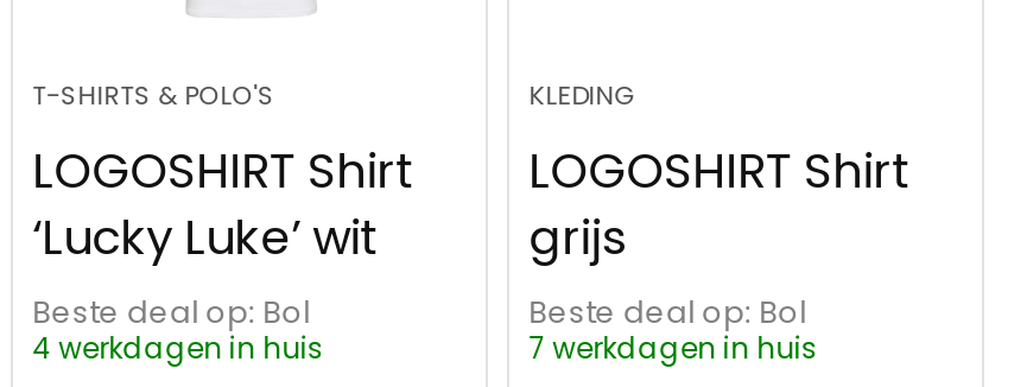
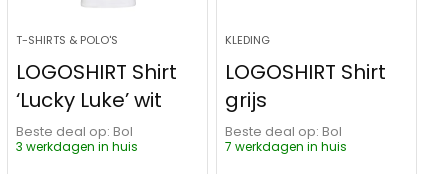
[33,328,325,368] 4 werkdagen in huis -> [16,138,138,155] 3 werkdagen in huis

